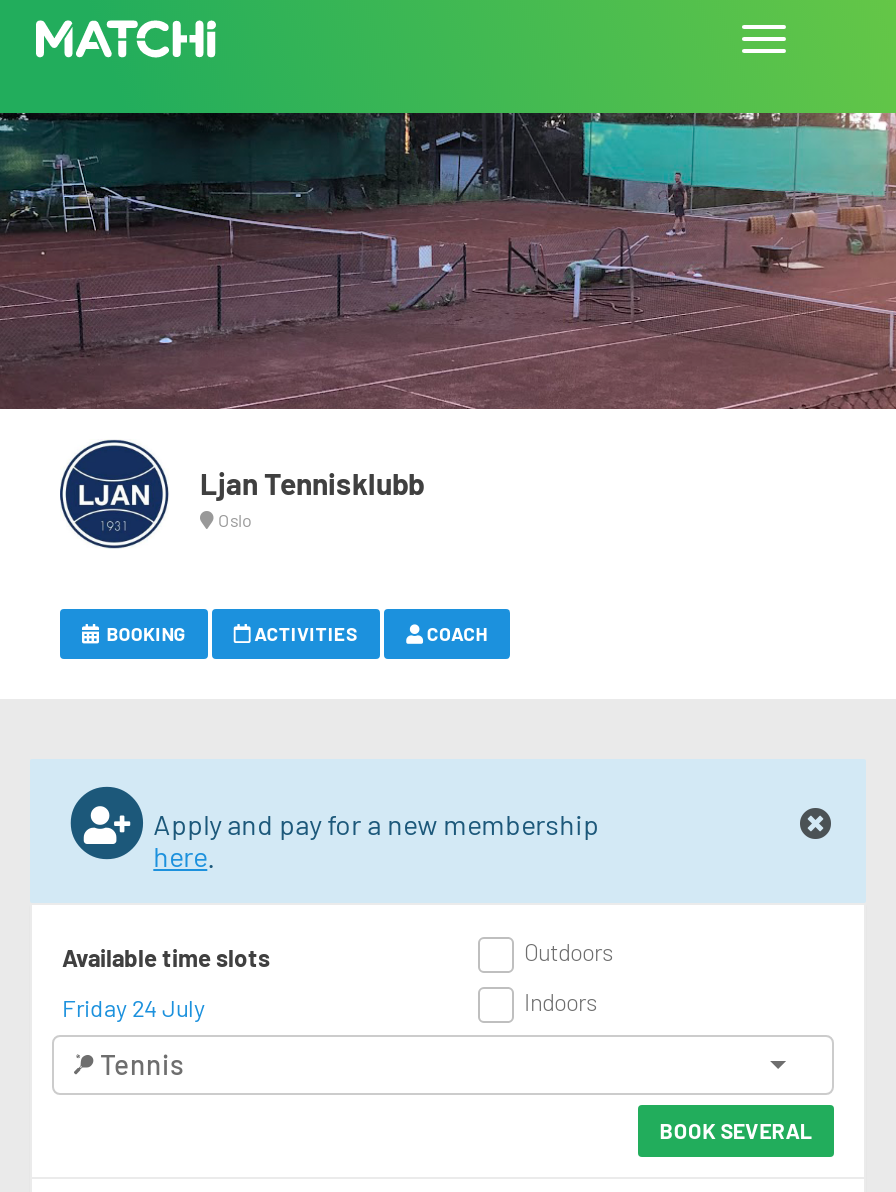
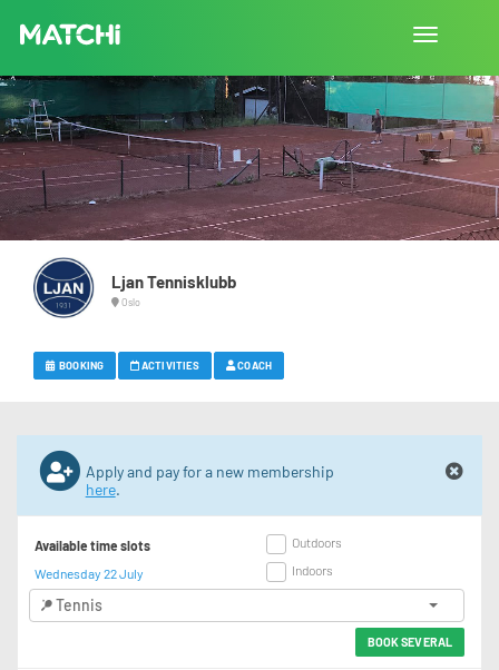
[62,993,206,1021] Friday 24 July -> [35,565,144,581] Wednesday 22 July

